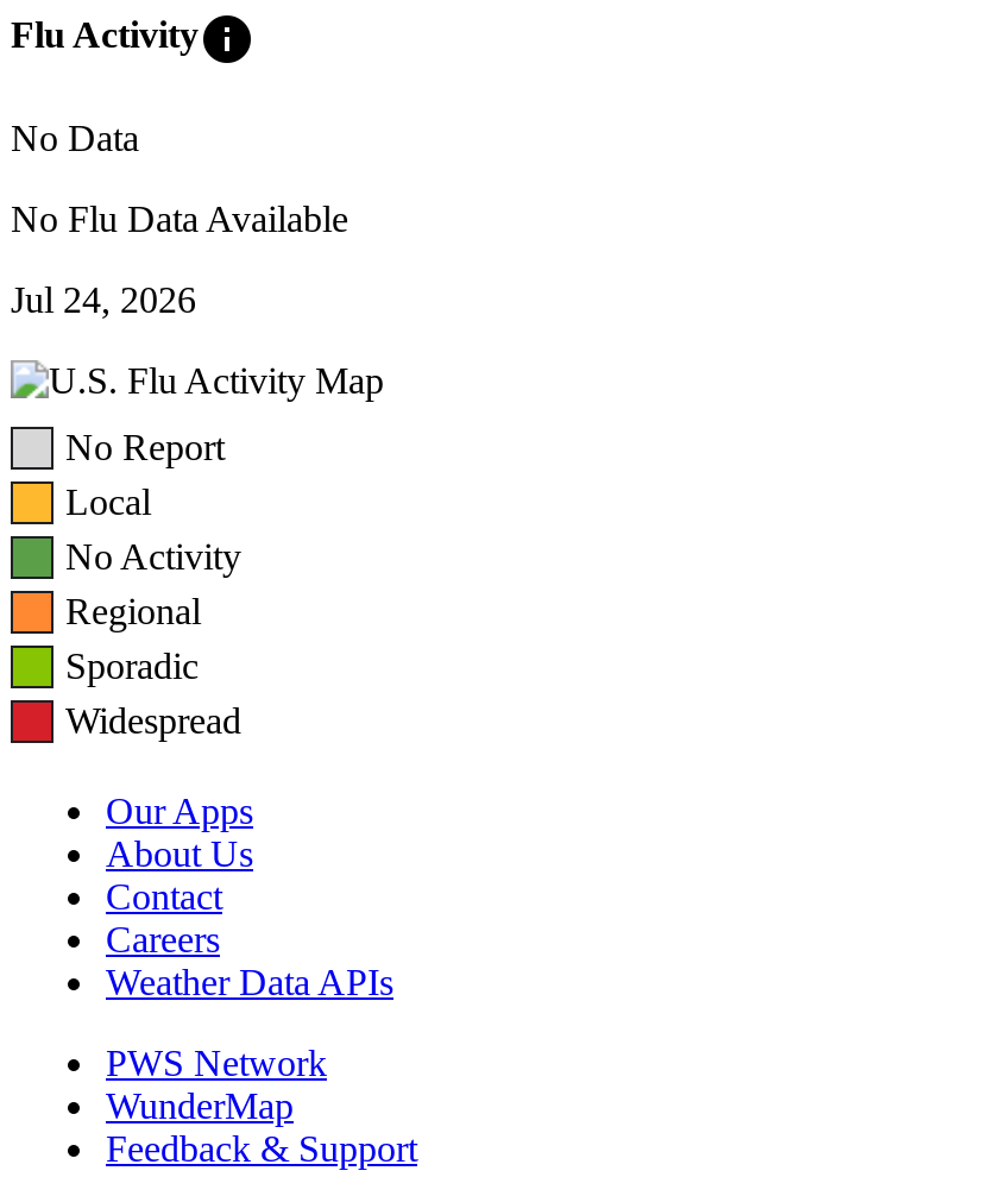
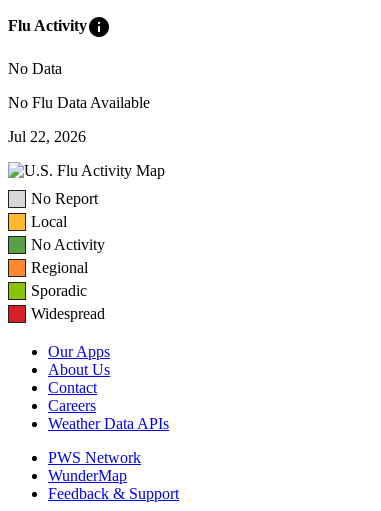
[11,280,196,321] Jul 24, 2026 -> [8,128,86,145] Jul 22, 2026

